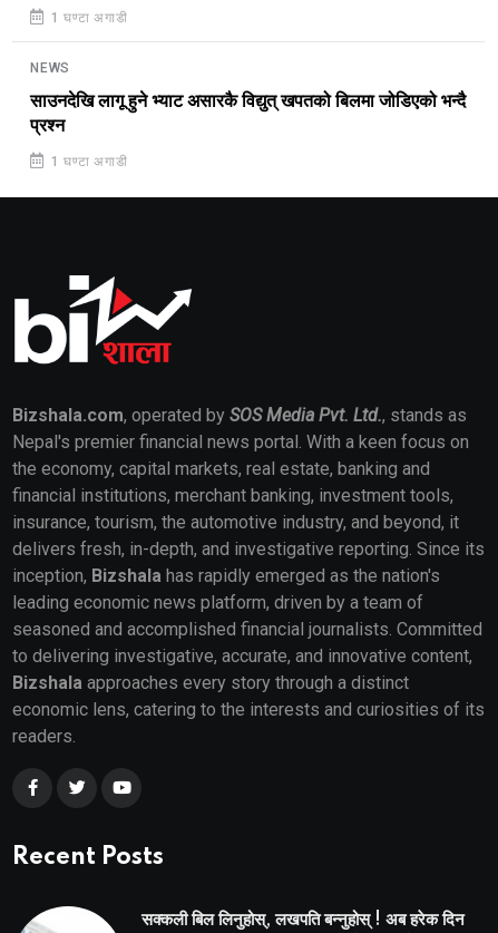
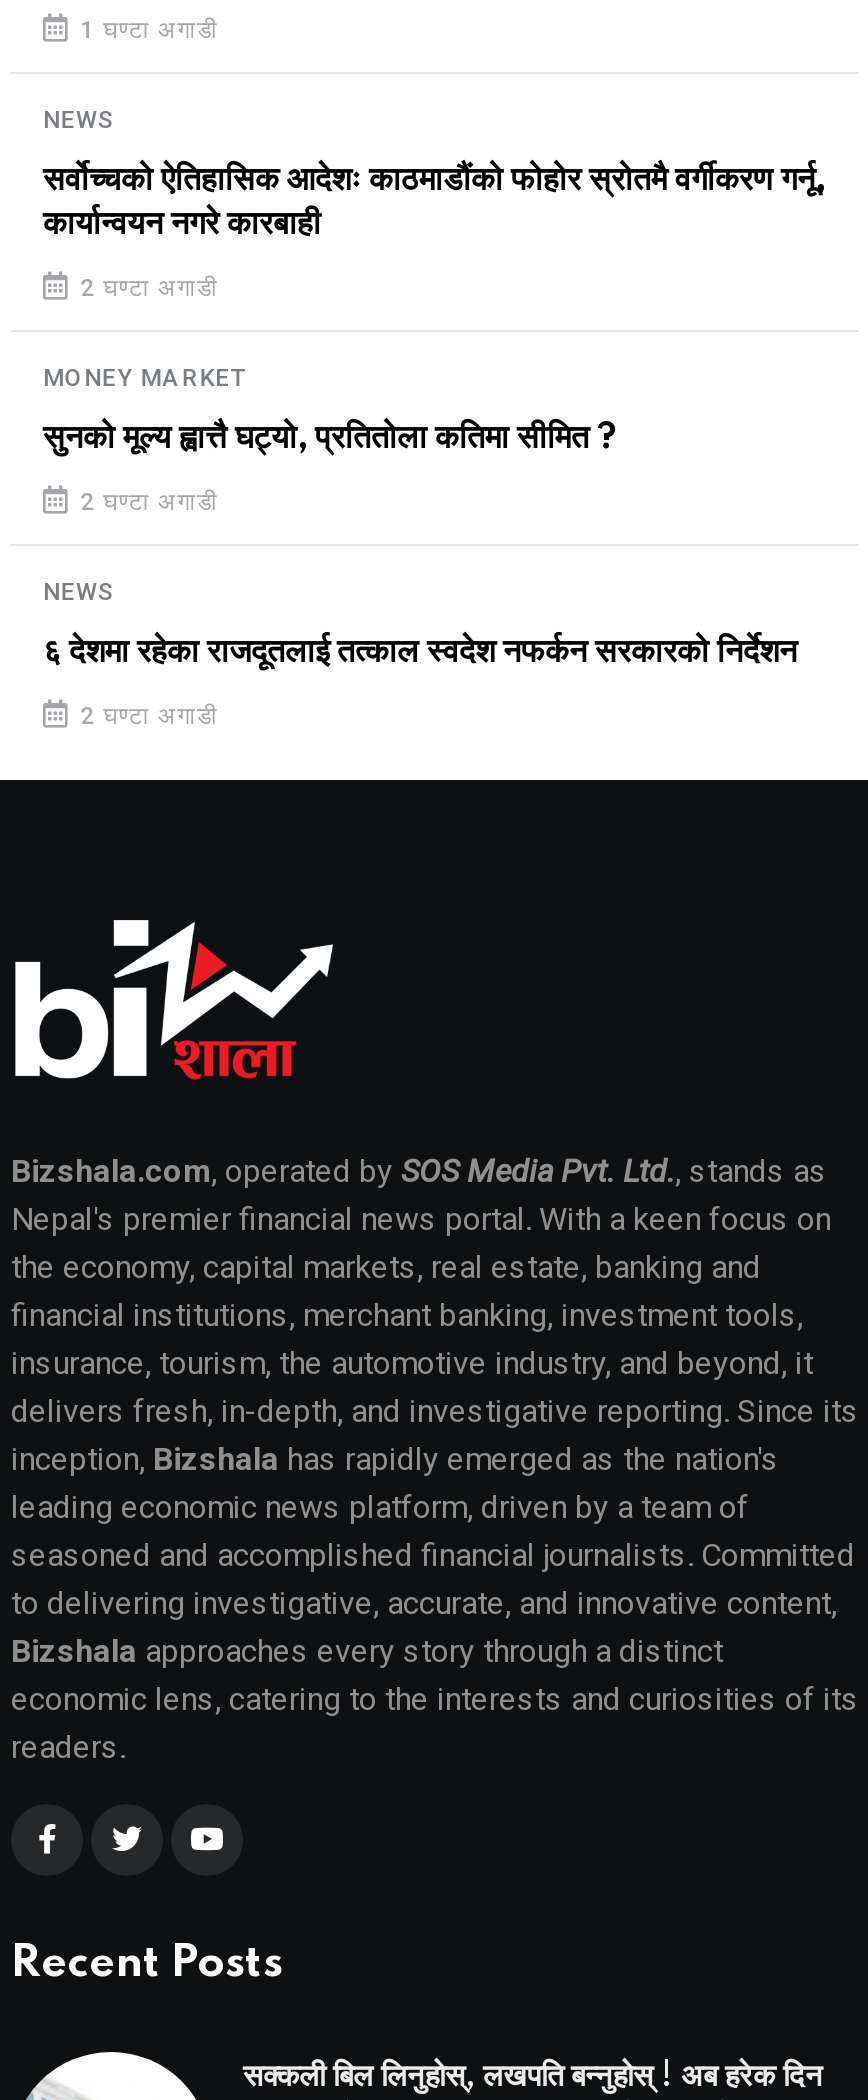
[30,91,466,169] साउनदेखि लागू हुने भ्याट असारकै विद्युत् खपतको बिलमा जोडिएको भन्दै | प्रश्न | 1 घण्टा अगाडी -> [43,161,825,729] सर्वोच्चको ऐतिहासिक आदेशः काठमाडौंको फोहोर स्रोतमै वर्गीकरण गर्नू, | कार्यान्वयन नगरे कारबाही | 2 घण्टा अगाडी | MONEY MARKET | सुनको मूल्य ह्वात्तै घट्यो, प्रतितोला कतिमा सीमित ? | 2 घण्टा अगाडी | NEWS | ६ देशमा रहेका राजदूतलाई तत्काल स्वदेश नफर्कन सरकारको निर्देशन | 2 घण्टा अगाडी

